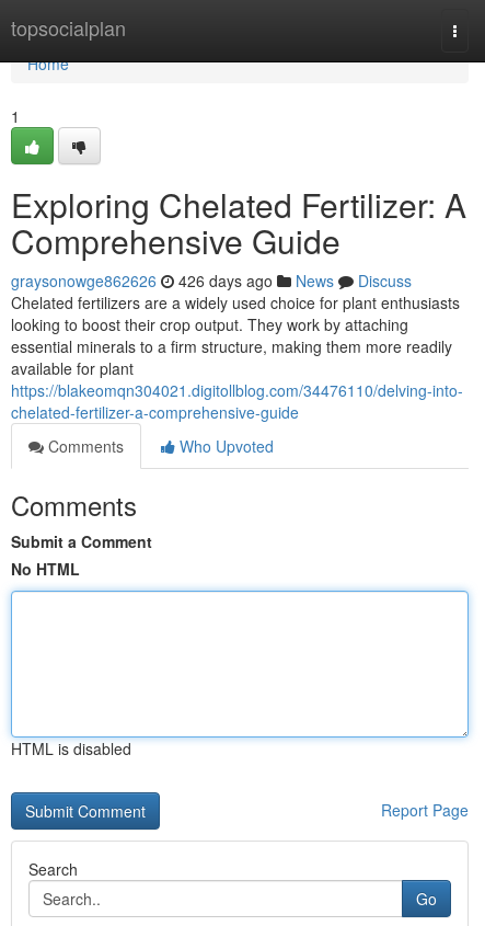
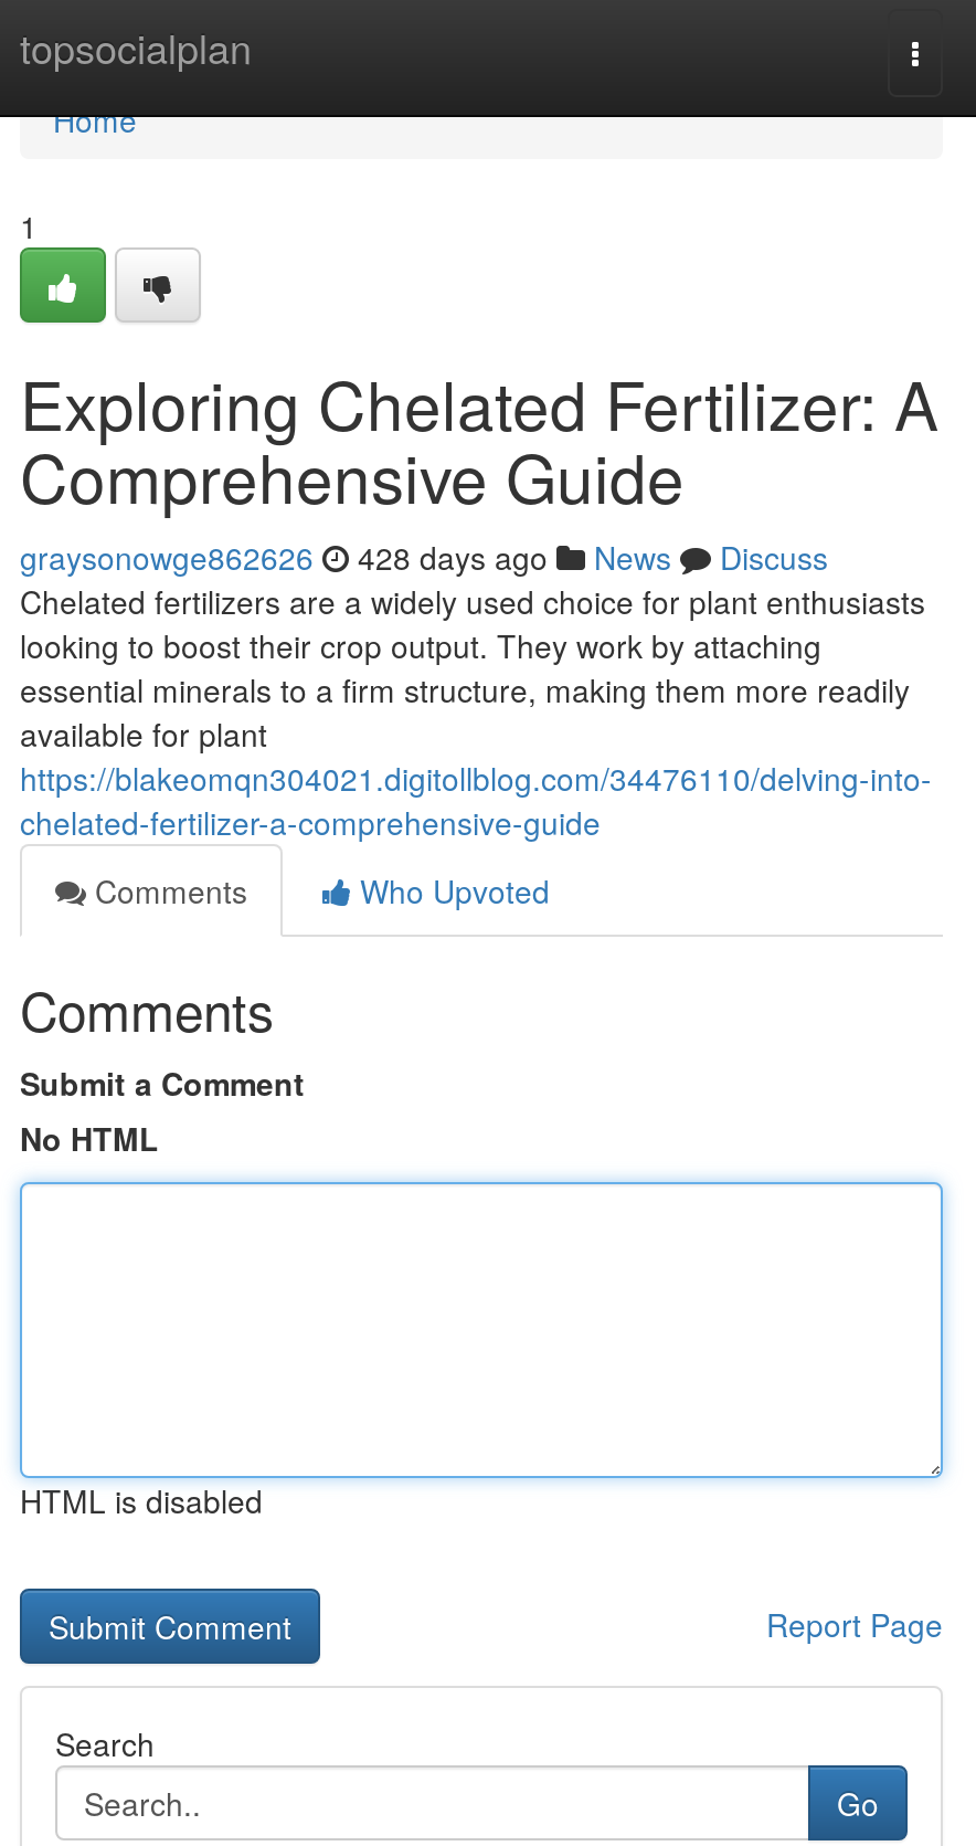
[11,270,412,291] graysonowge862626 426 days ago News Discuss -> [20,535,828,579] graysonowge862626 428 days ago News Discuss

